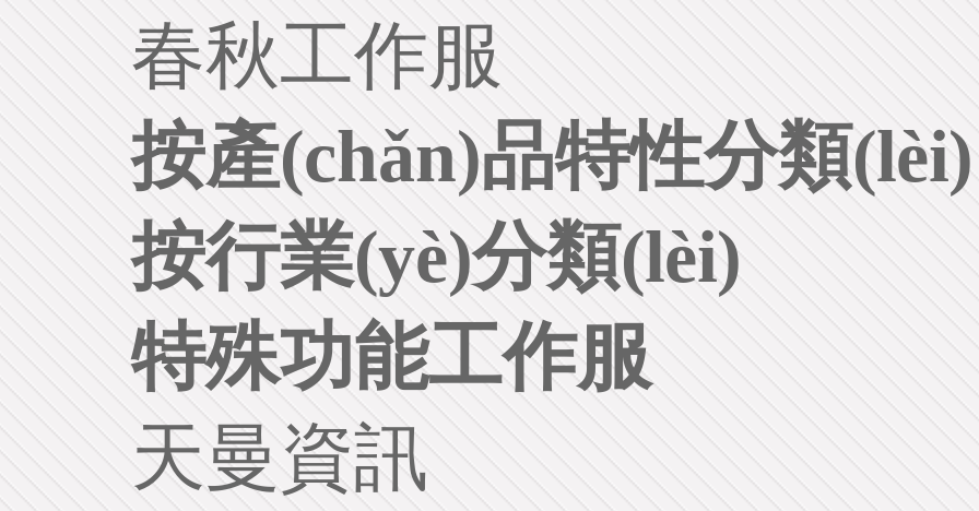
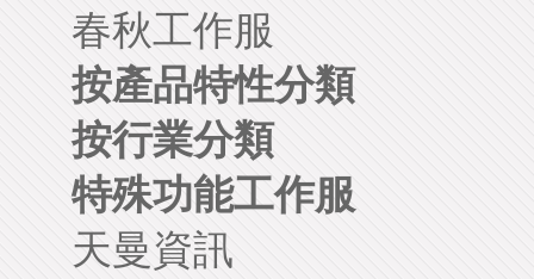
[131,115,972,296] 按產(chǎn)品特性分類(lèi) | 按行業(yè)分類(lèi) -> [72,63,355,162] 按產品特性分類 | 按行業分類

